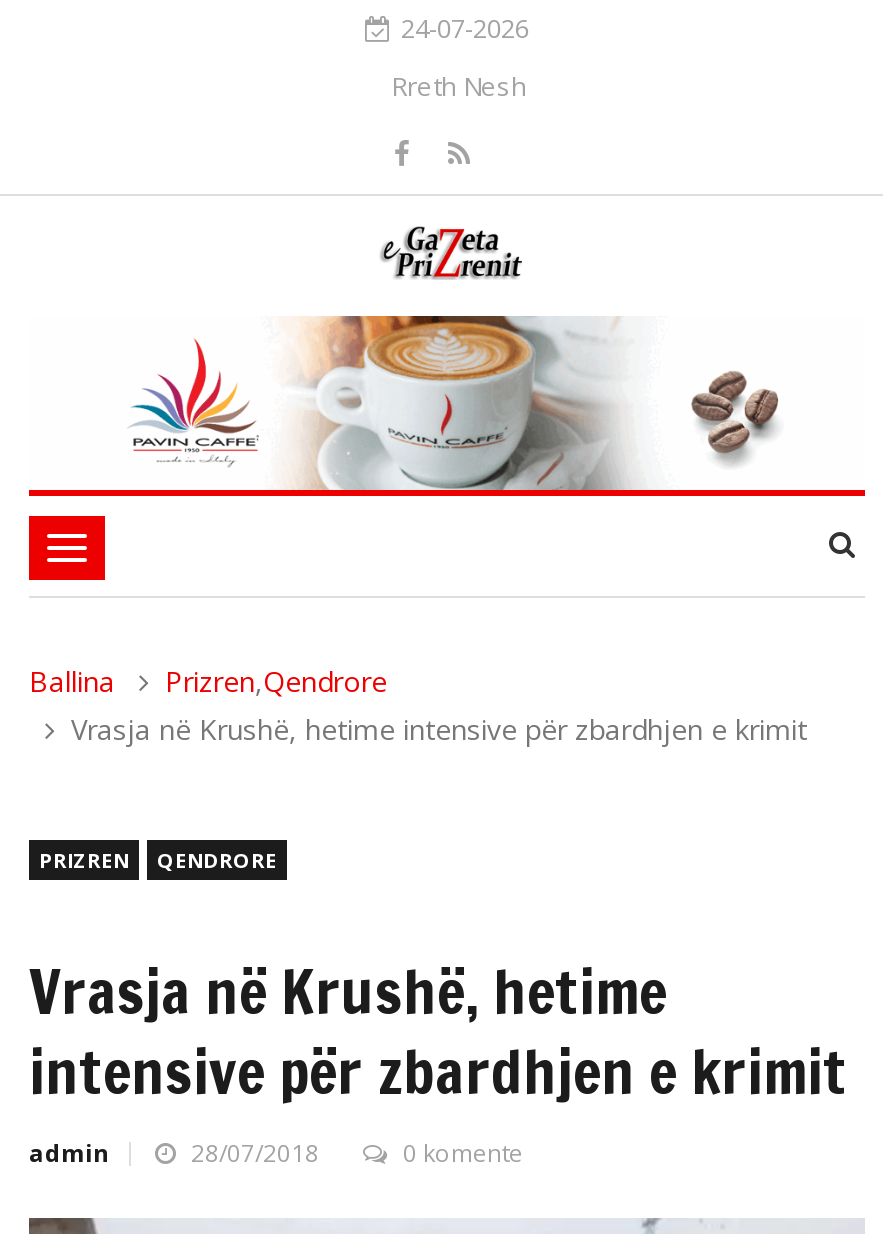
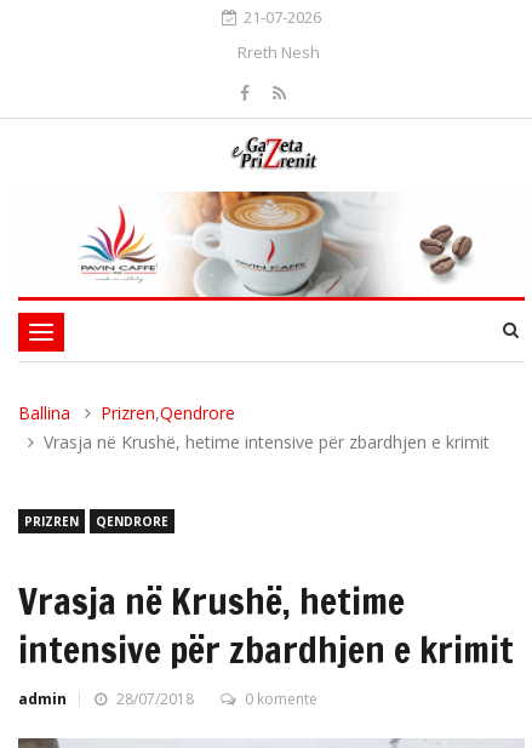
[401,10,529,46] 24-07-2026 -> [244,6,321,28] 21-07-2026

